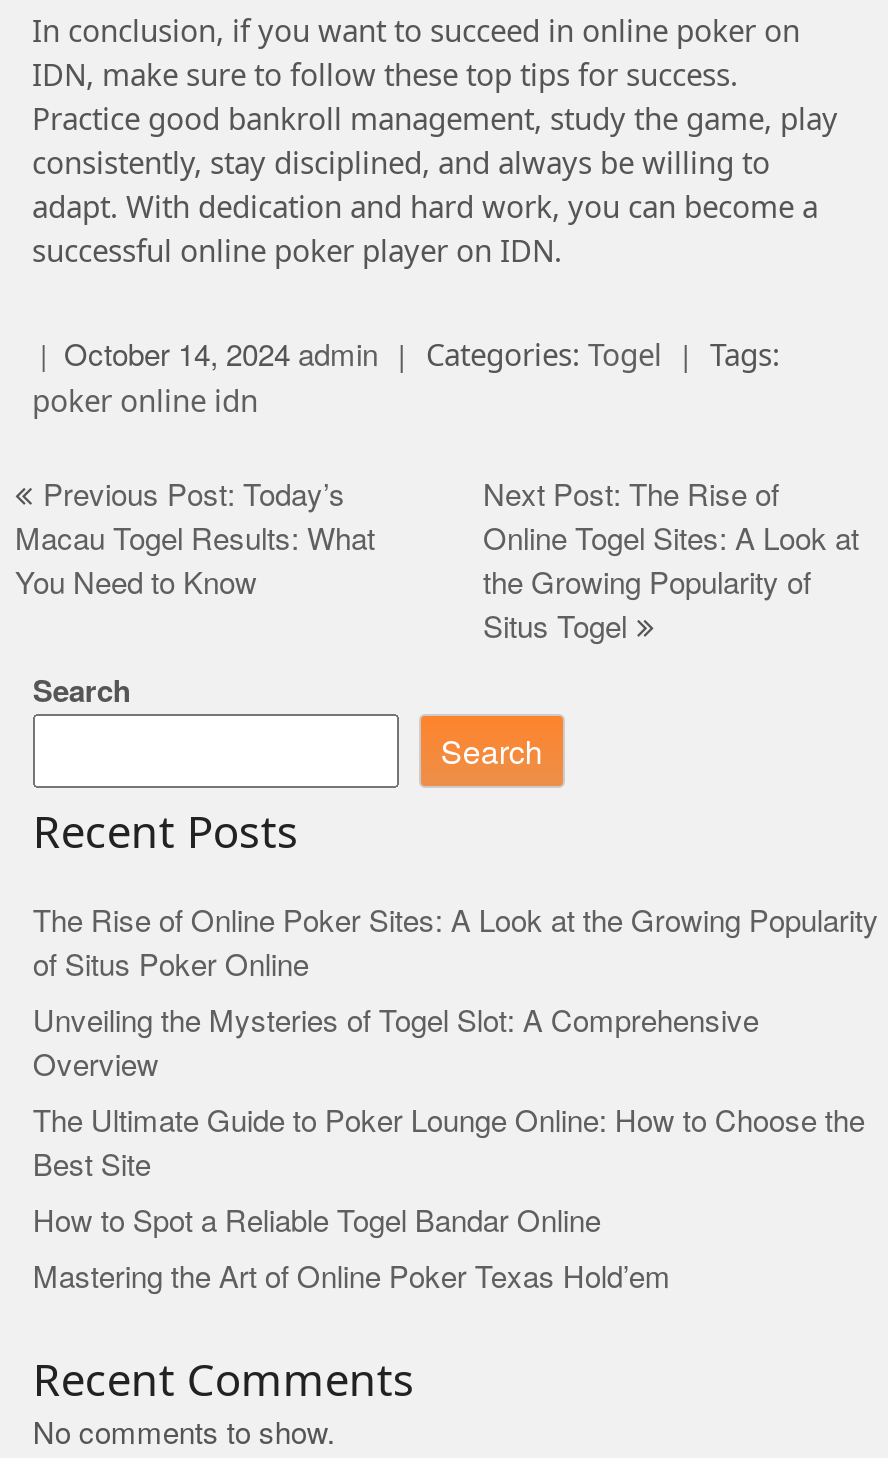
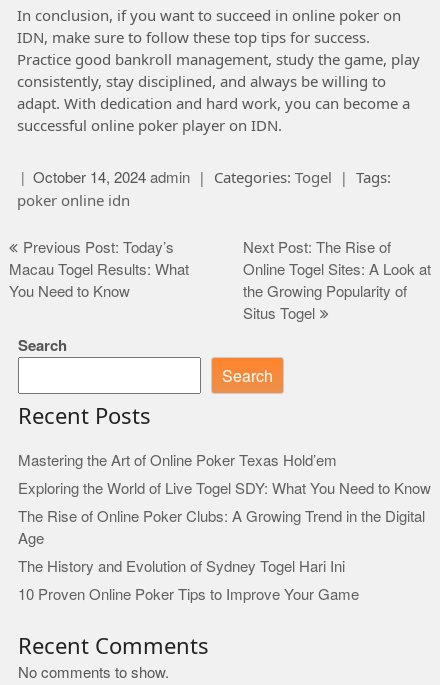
[33,902,879,1240] The Rise of Online Poker Sites: A Look at the Growing Popularity | of Situs Poker Online | Unveiling the Mysteries of Togel Slot: A Comprehensive | Overview | The Ultimate Guide to Poker Lounge Online: How to Choose the | Best Site | How to Spot a Reliable Togel Bandar Online -> none
moved [33,1258,671,1296] -> [18,451,337,470]: Mastering the Art of Online Poker Texas Hold’em
none -> [18,479,431,604] Exploring the World of Live Togel SDY: What You Need to Know | The Rise of Online Poker Clubs: A Growing Trend in the Digital | Age | The History and Evolution of Sydney Togel Hari Ini | 10 Proven Online Poker Tips to Improve Your Game

